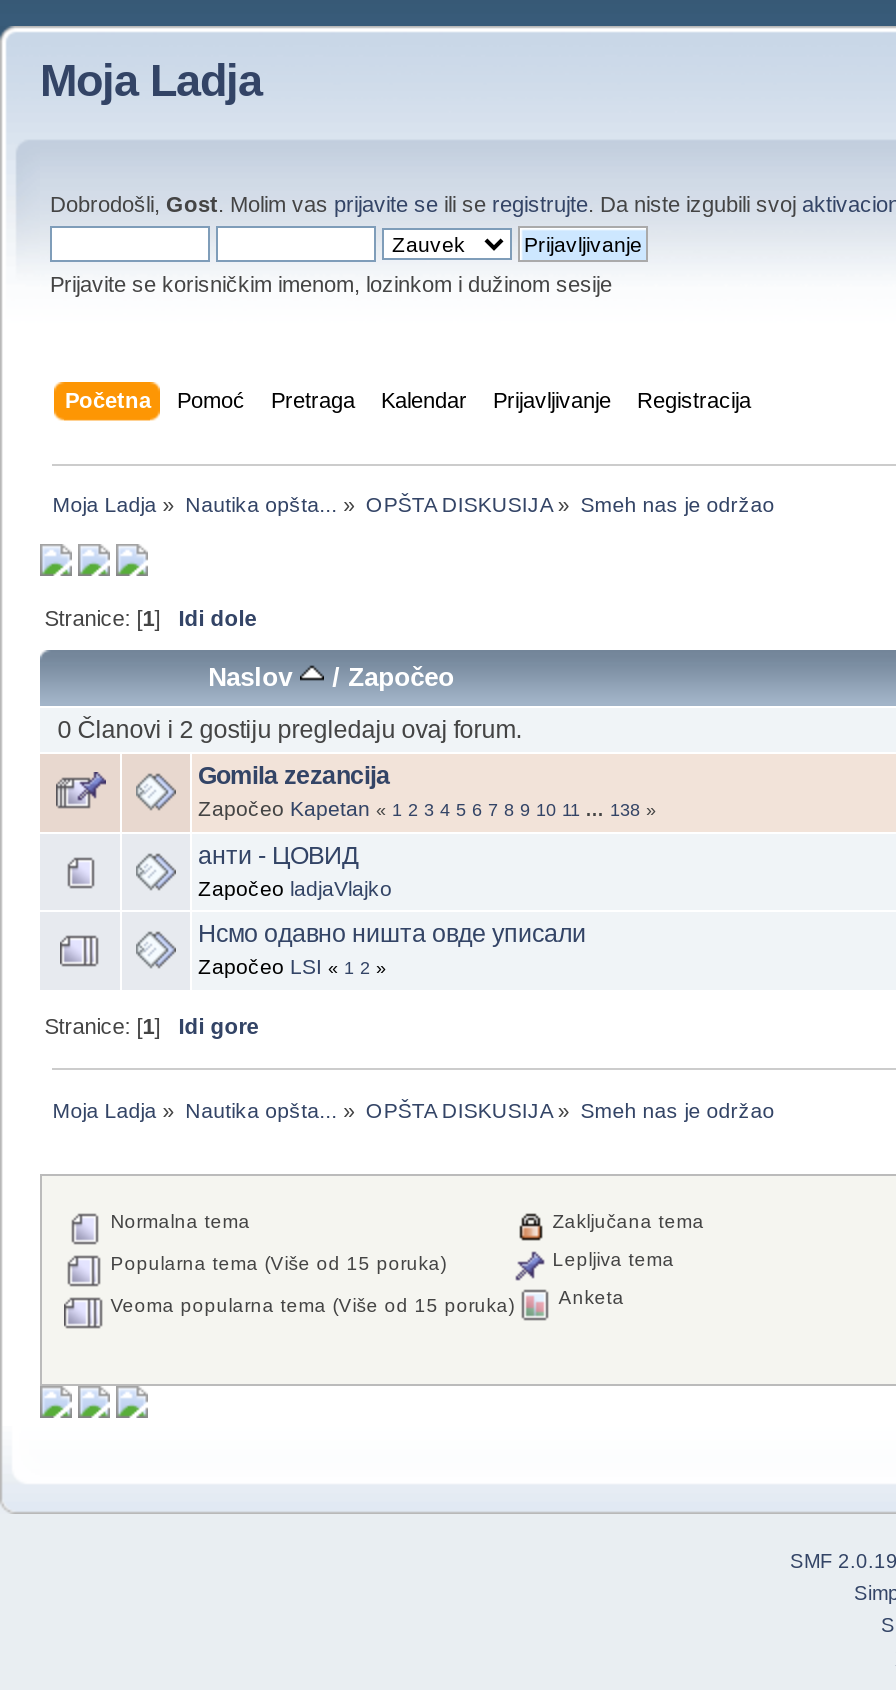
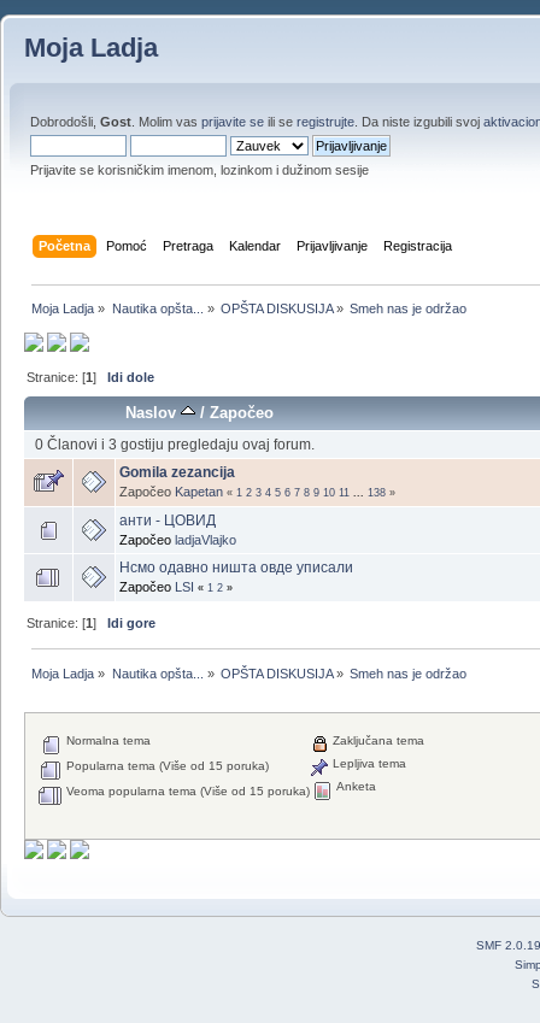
[57,715,521,743] 0 Članovi i 2 gostiju pregledaju ovaj forum. -> [35,436,314,452] 0 Članovi i 3 gostiju pregledaju ovaj forum.

